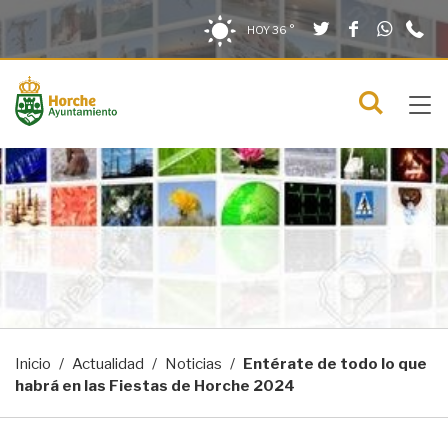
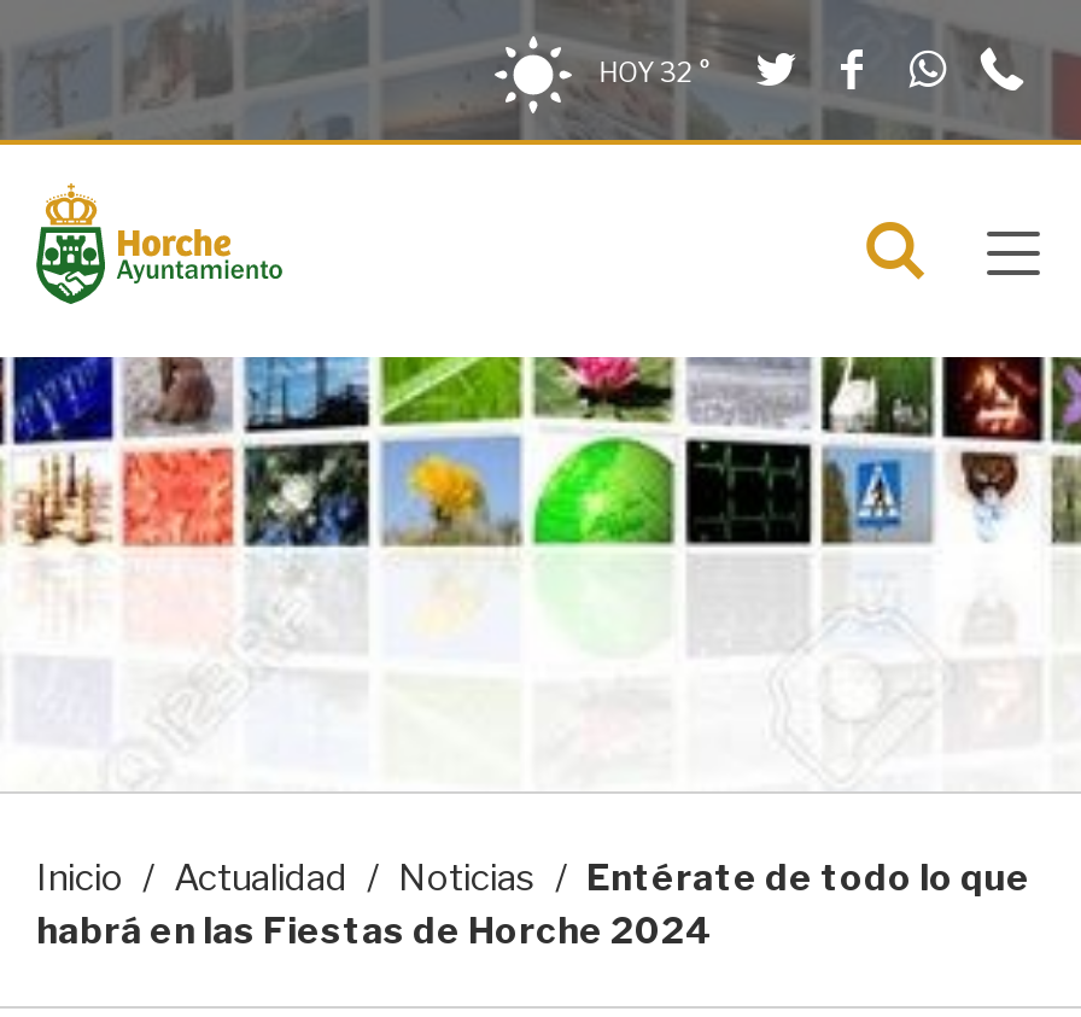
[247,23,295,37] HOY 36 ° -> [599,55,712,89] HOY 32 °

